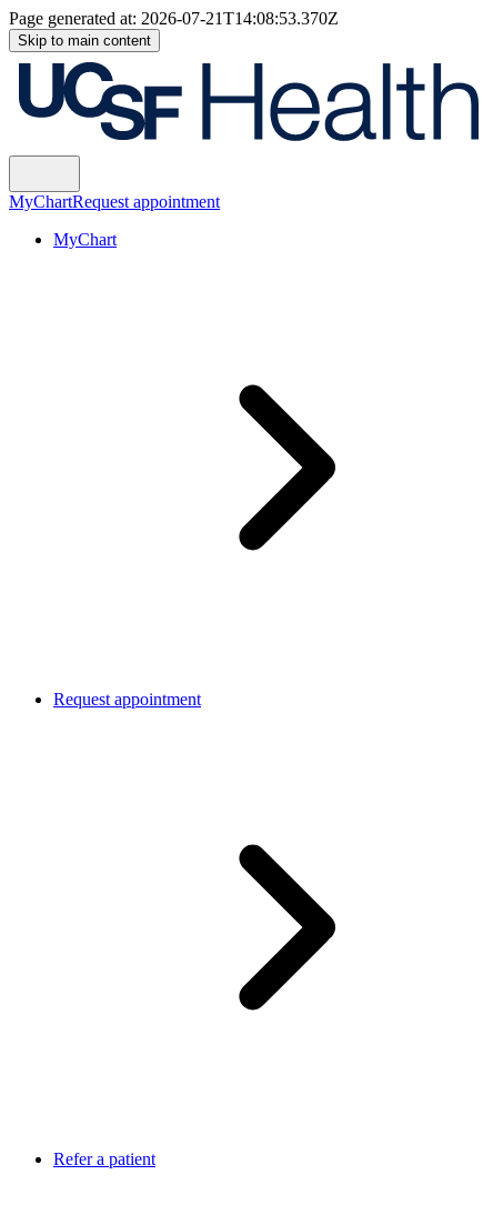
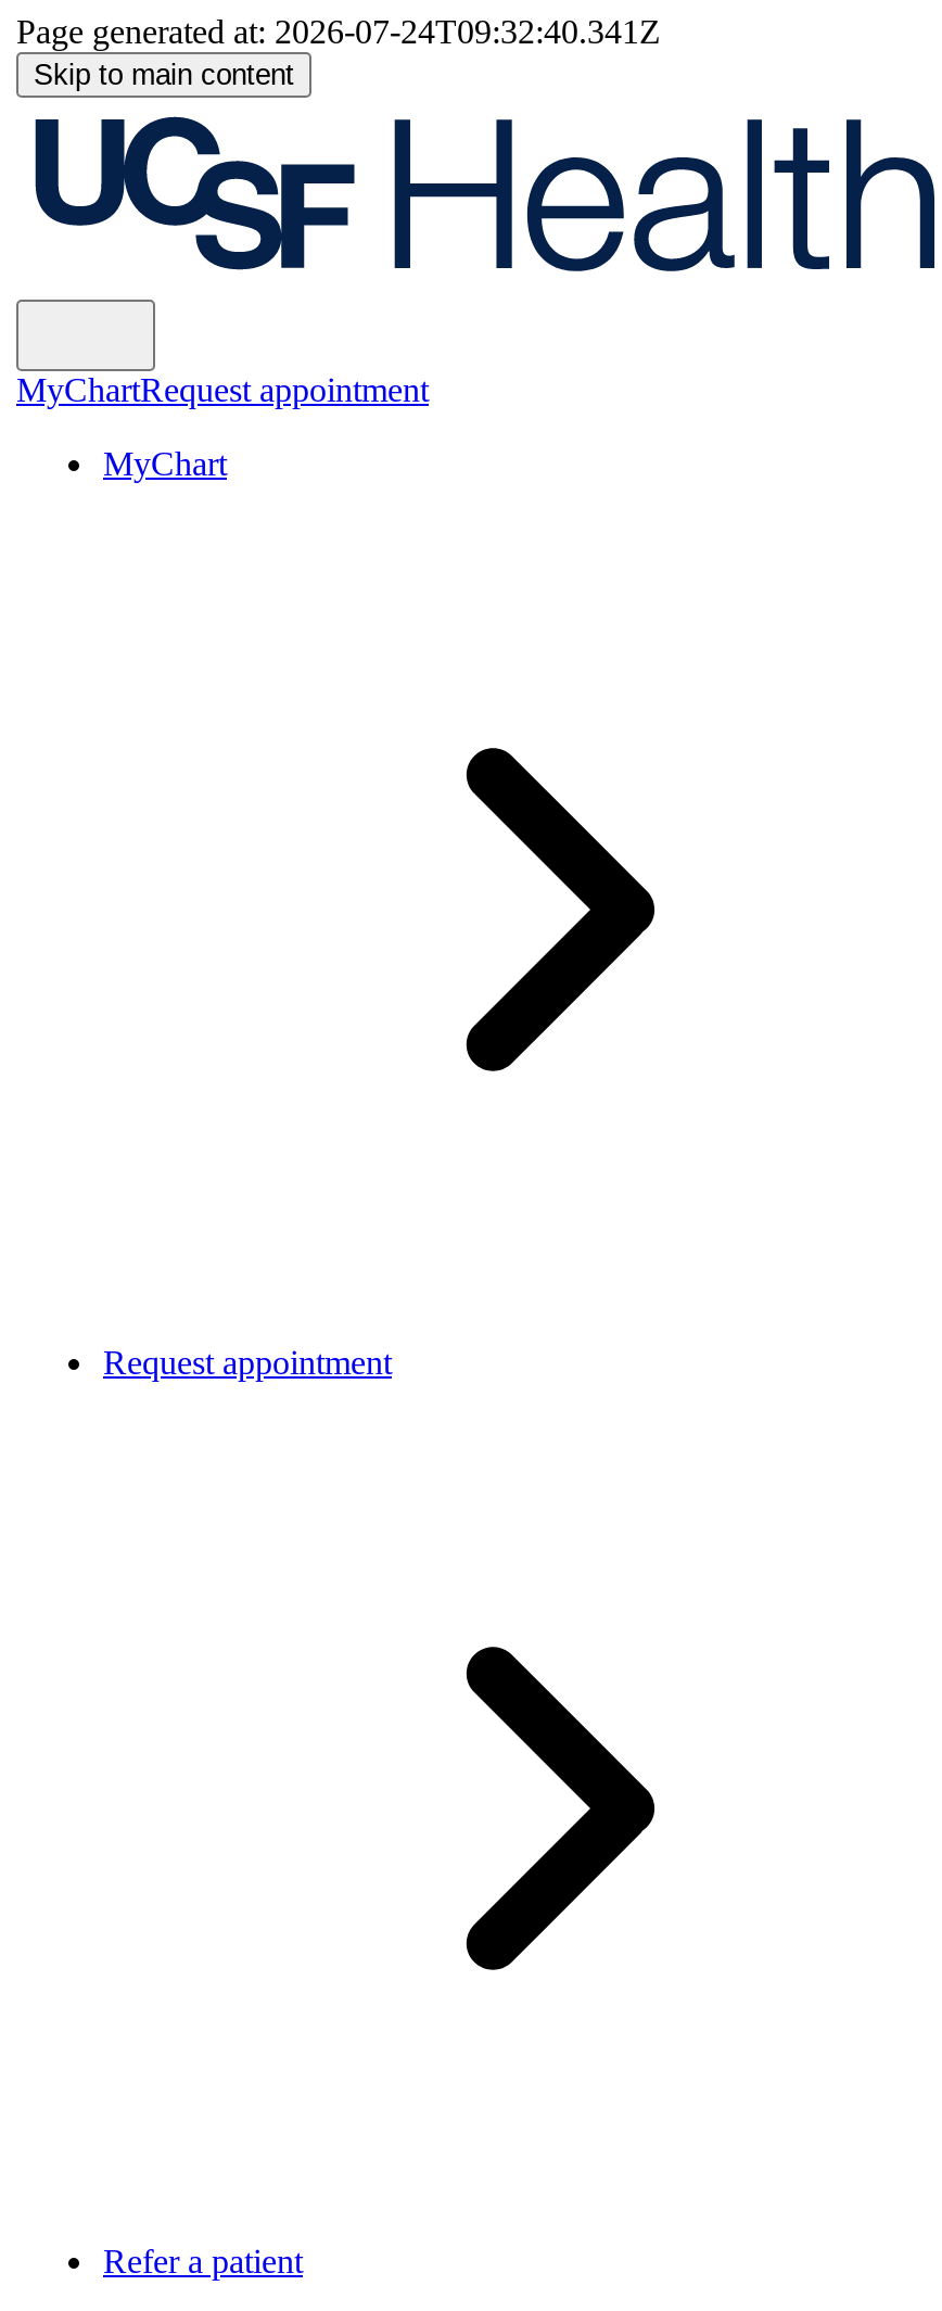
[9,9,339,28] Page generated at: 2026-07-21T14:08:53.370Z -> [16,13,661,50] Page generated at: 2026-07-24T09:32:40.341Z

